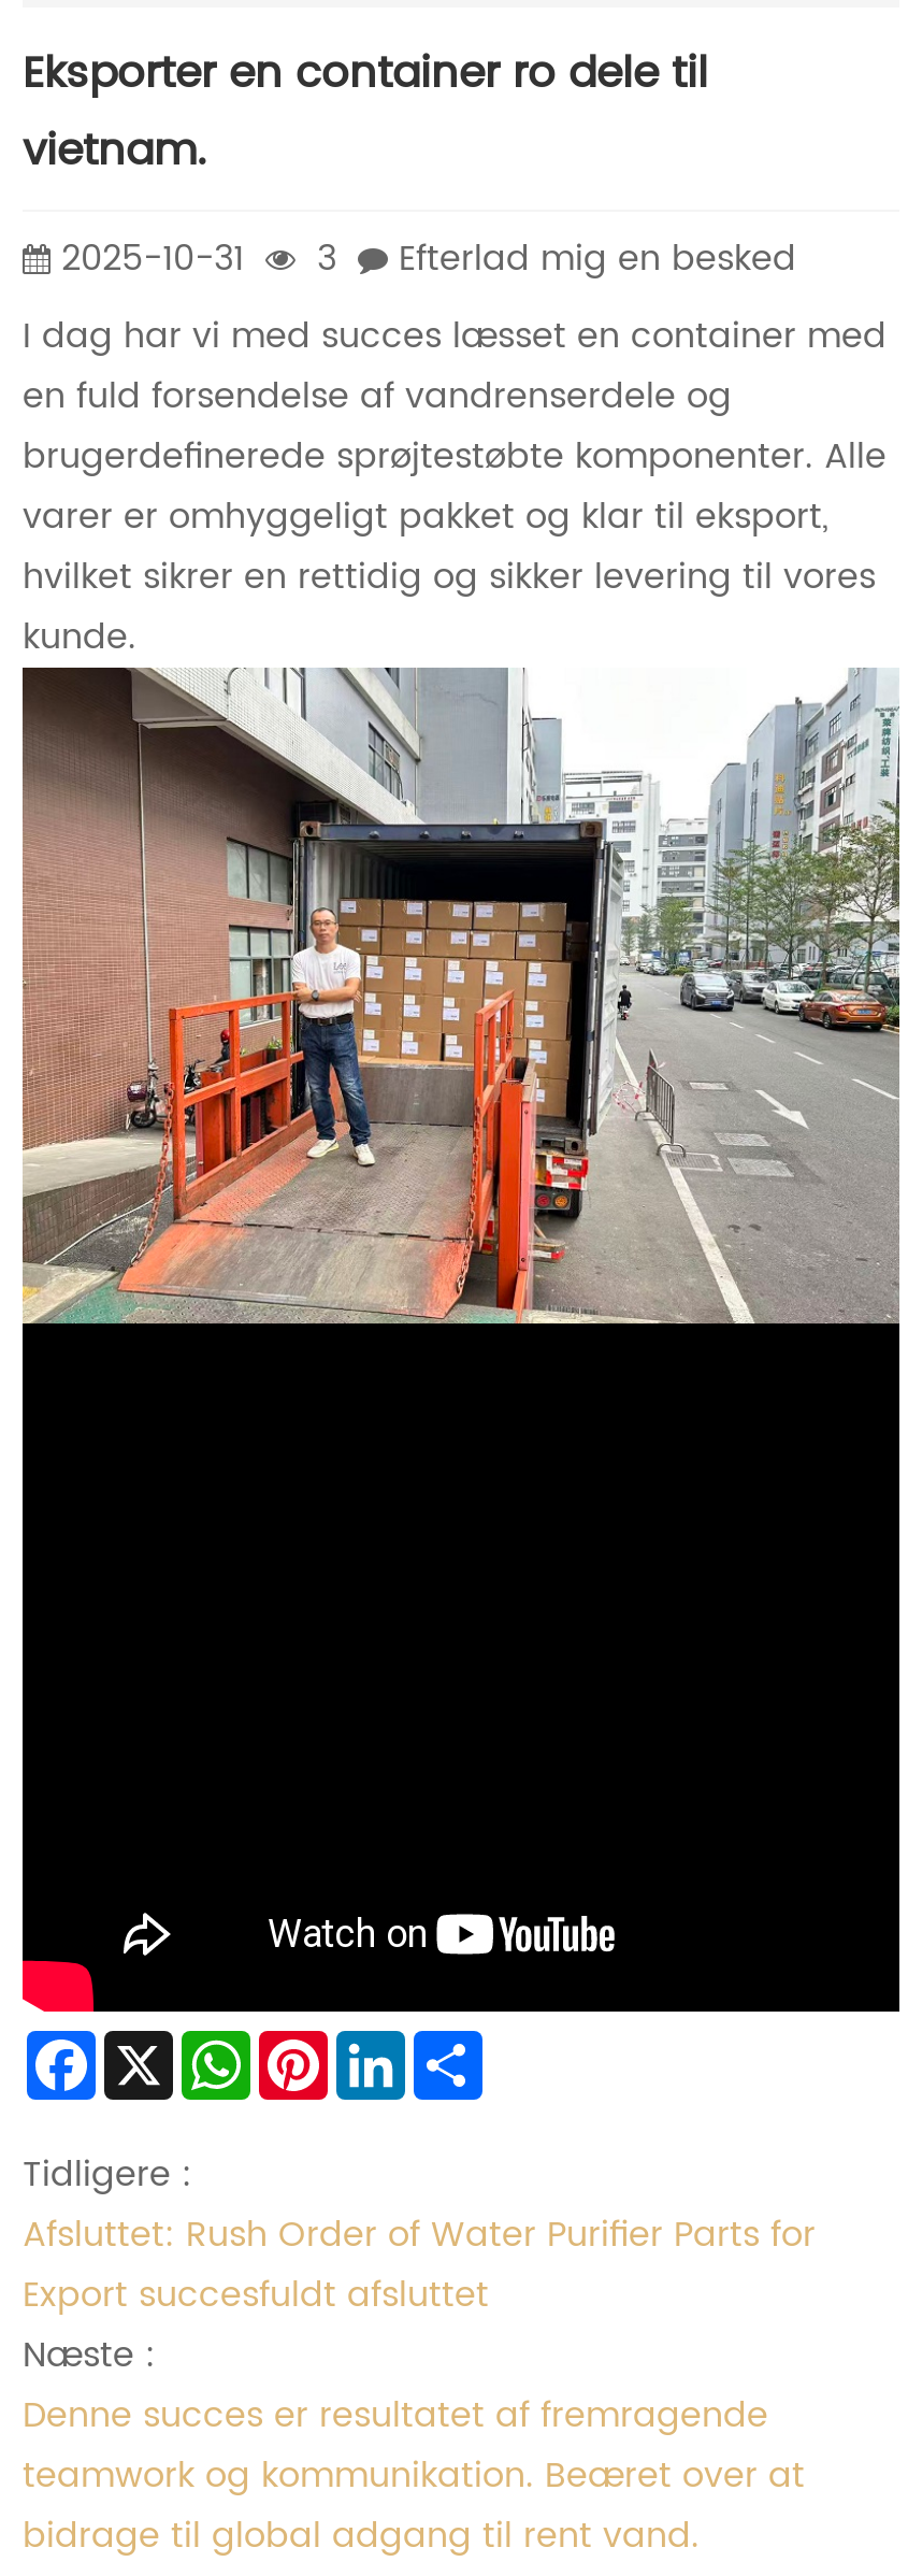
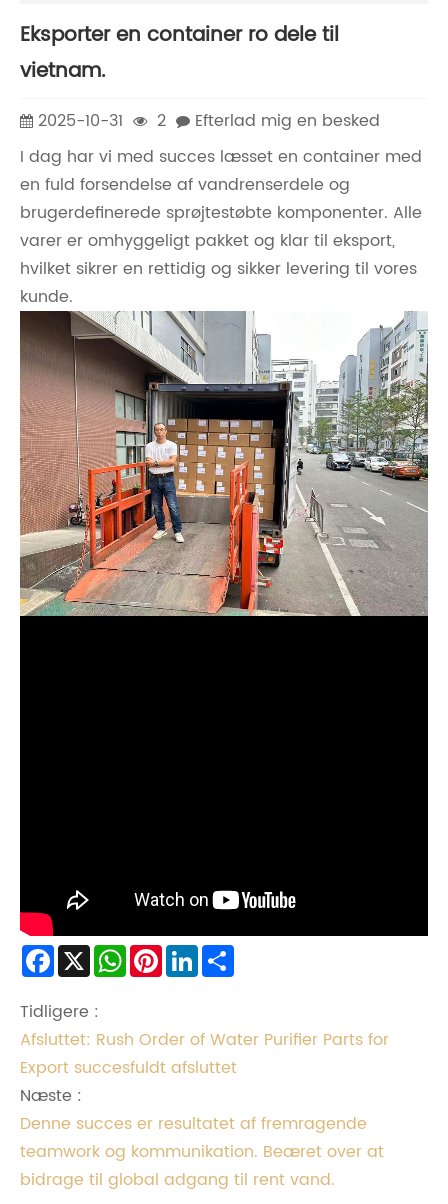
[61,231,796,287] 2025-10-31 3 Efterlad mig en besked -> [38,108,380,134] 2025-10-31 2 Efterlad mig en besked

